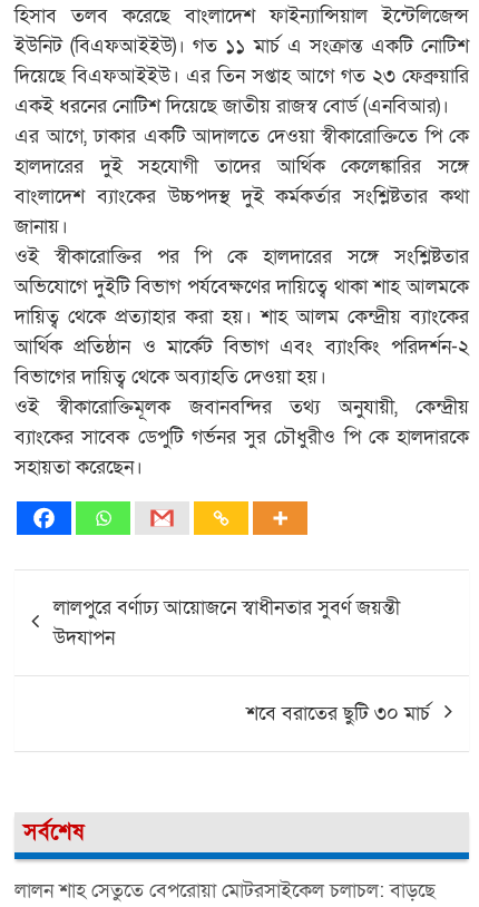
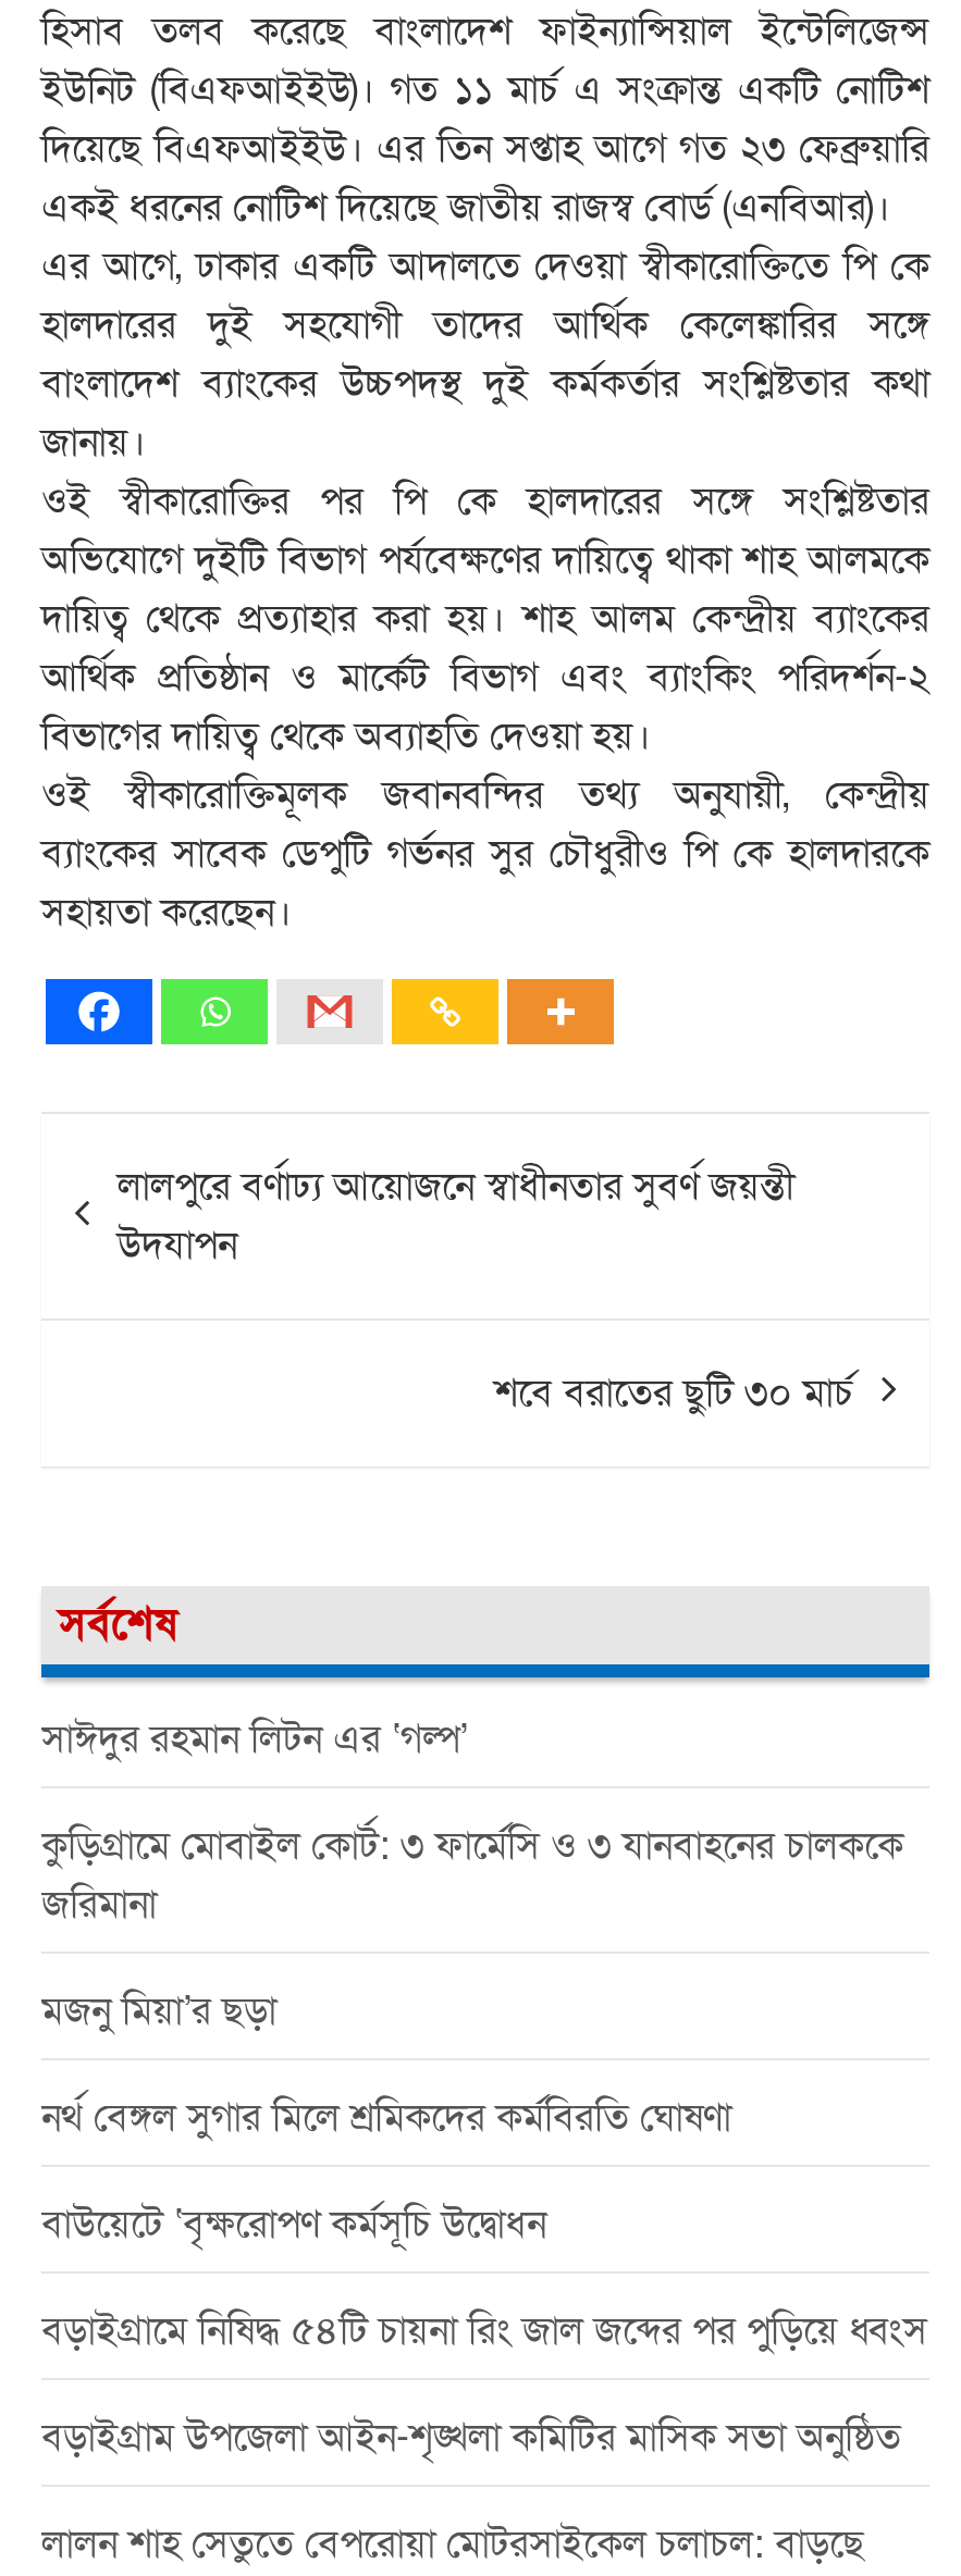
none -> [41,1714,927,2462] সাঈদুর রহমান লিটন এর ‘গল্প’ | কুড়িগ্রামে মোবাইল কোর্ট: ৩ ফার্মেসি ও ৩ যানবাহনের চালককে | জরিমানা | মজনু মিয়া’র ছড়া | নর্থ বেঙ্গল সুগার মিলে শ্রমিকদের কর্মবিরতি ঘোষণা | বাউয়েটে ‘বৃক্ষরোপণ কর্মসূচি উদ্বোধন | বড়াইগ্রামে নিষিদ্ধ ৫৪টি চায়না রিং জাল জব্দের পর পুড়িয়ে ধ্বংস | বড়াইগ্রাম উপজেলা আইন-শৃঙ্খলা কমিটির মাসিক সভা অনুষ্ঠিত

